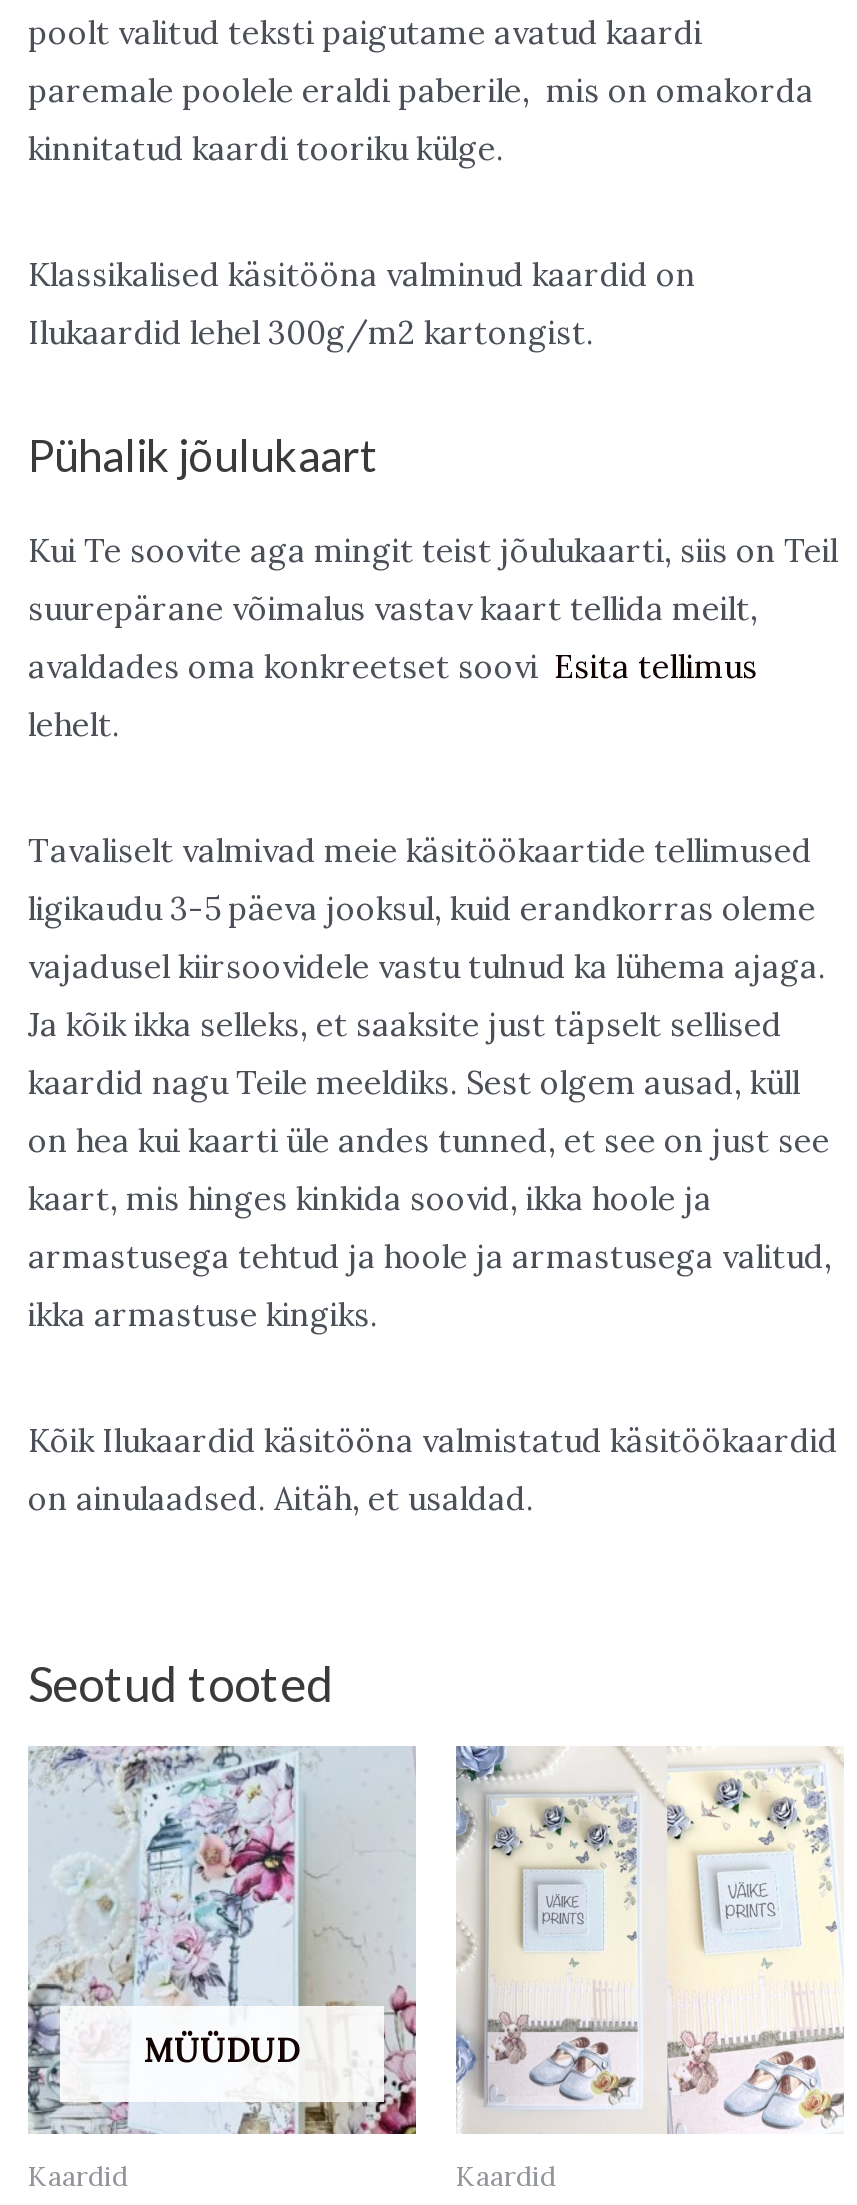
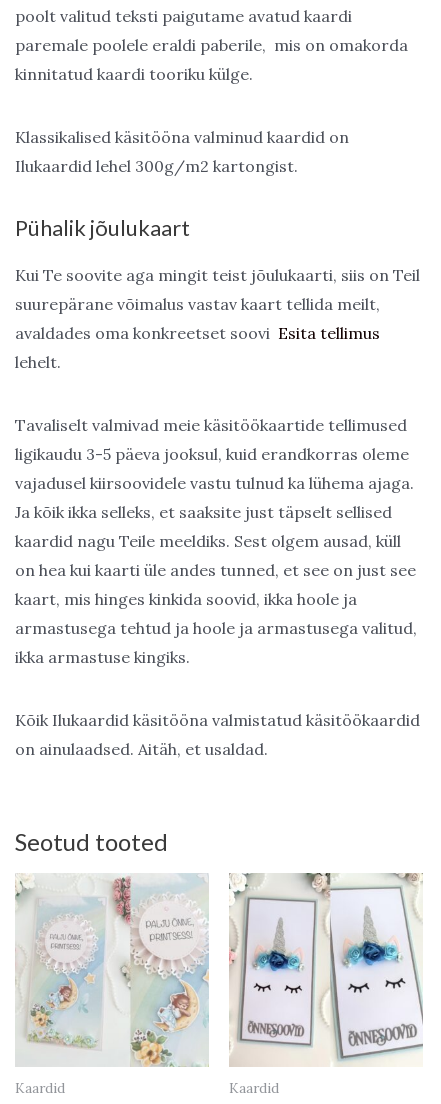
[26,1744,418,2136] [image] -> [15,873,210,1068] [image]
[454,1744,846,2134] [image] -> [229,872,424,1066] [image]
[144,2030,300,2070] MÜÜDUD -> none

